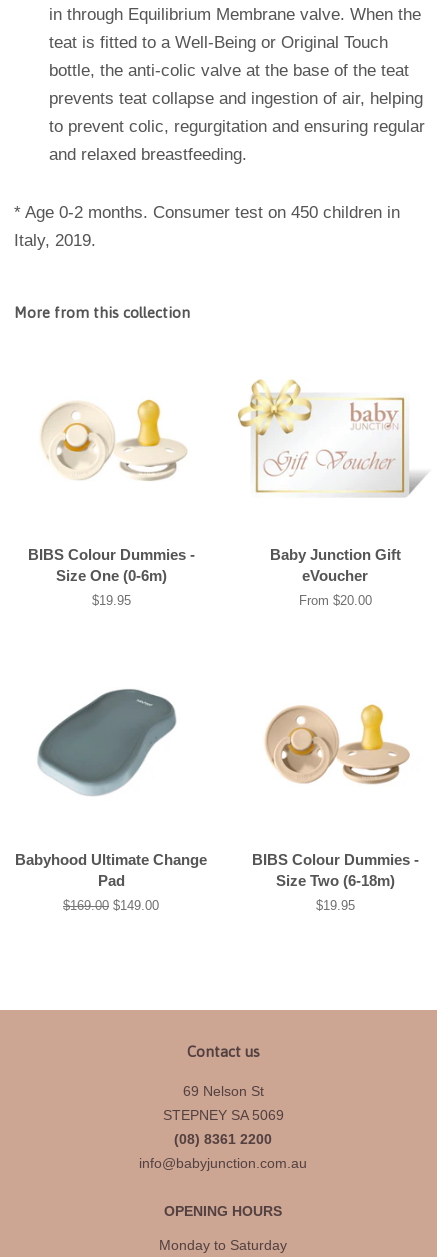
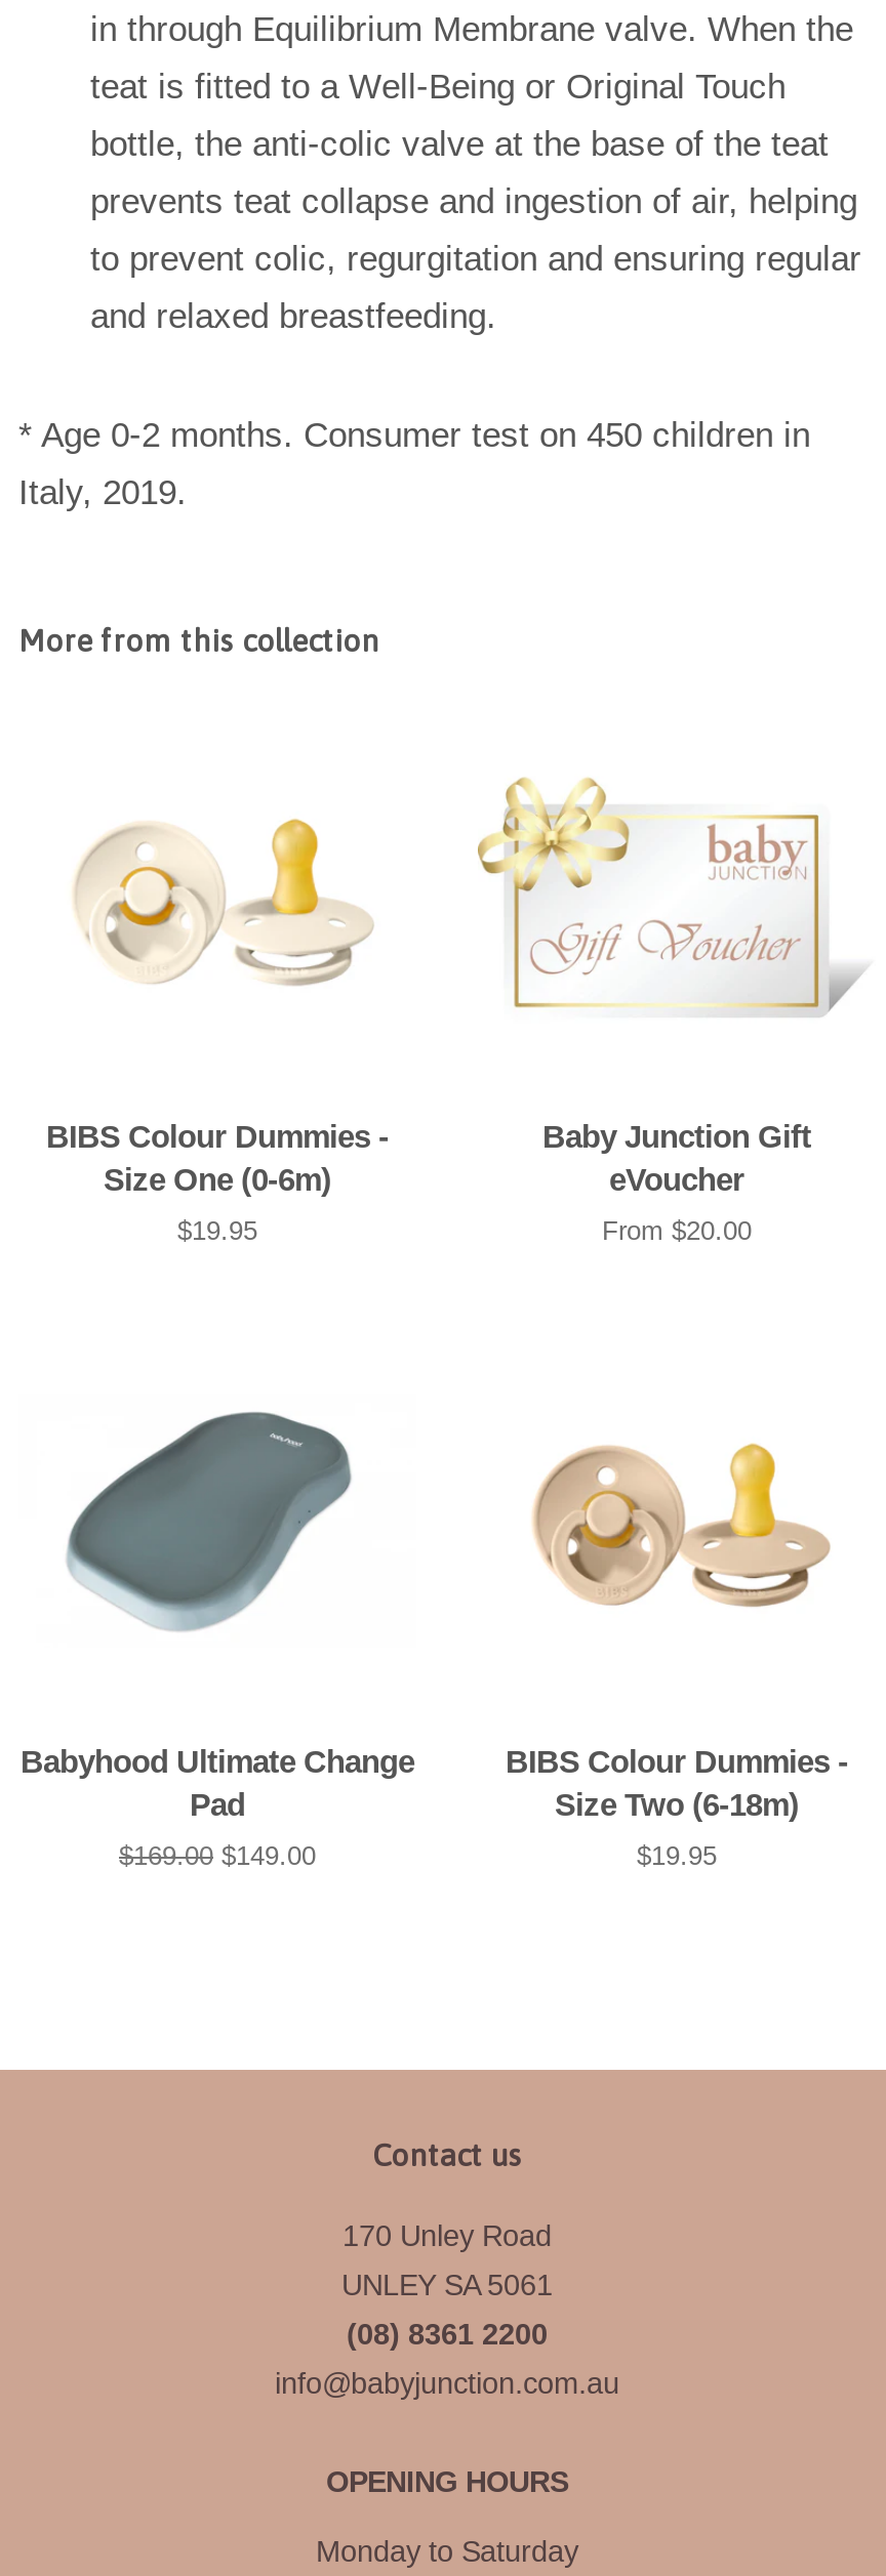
[182,1083,263,1099] 69 Nelson St -> [343,2220,552,2253] 170 Unley Road
[162,1107,283,1123] STEPNEY SA 5069 -> [341,2269,553,2302] UNLEY SA 5061

